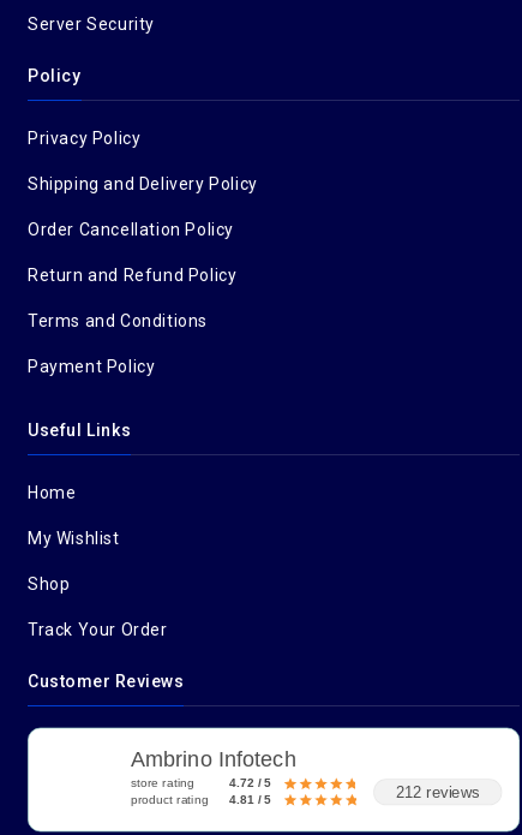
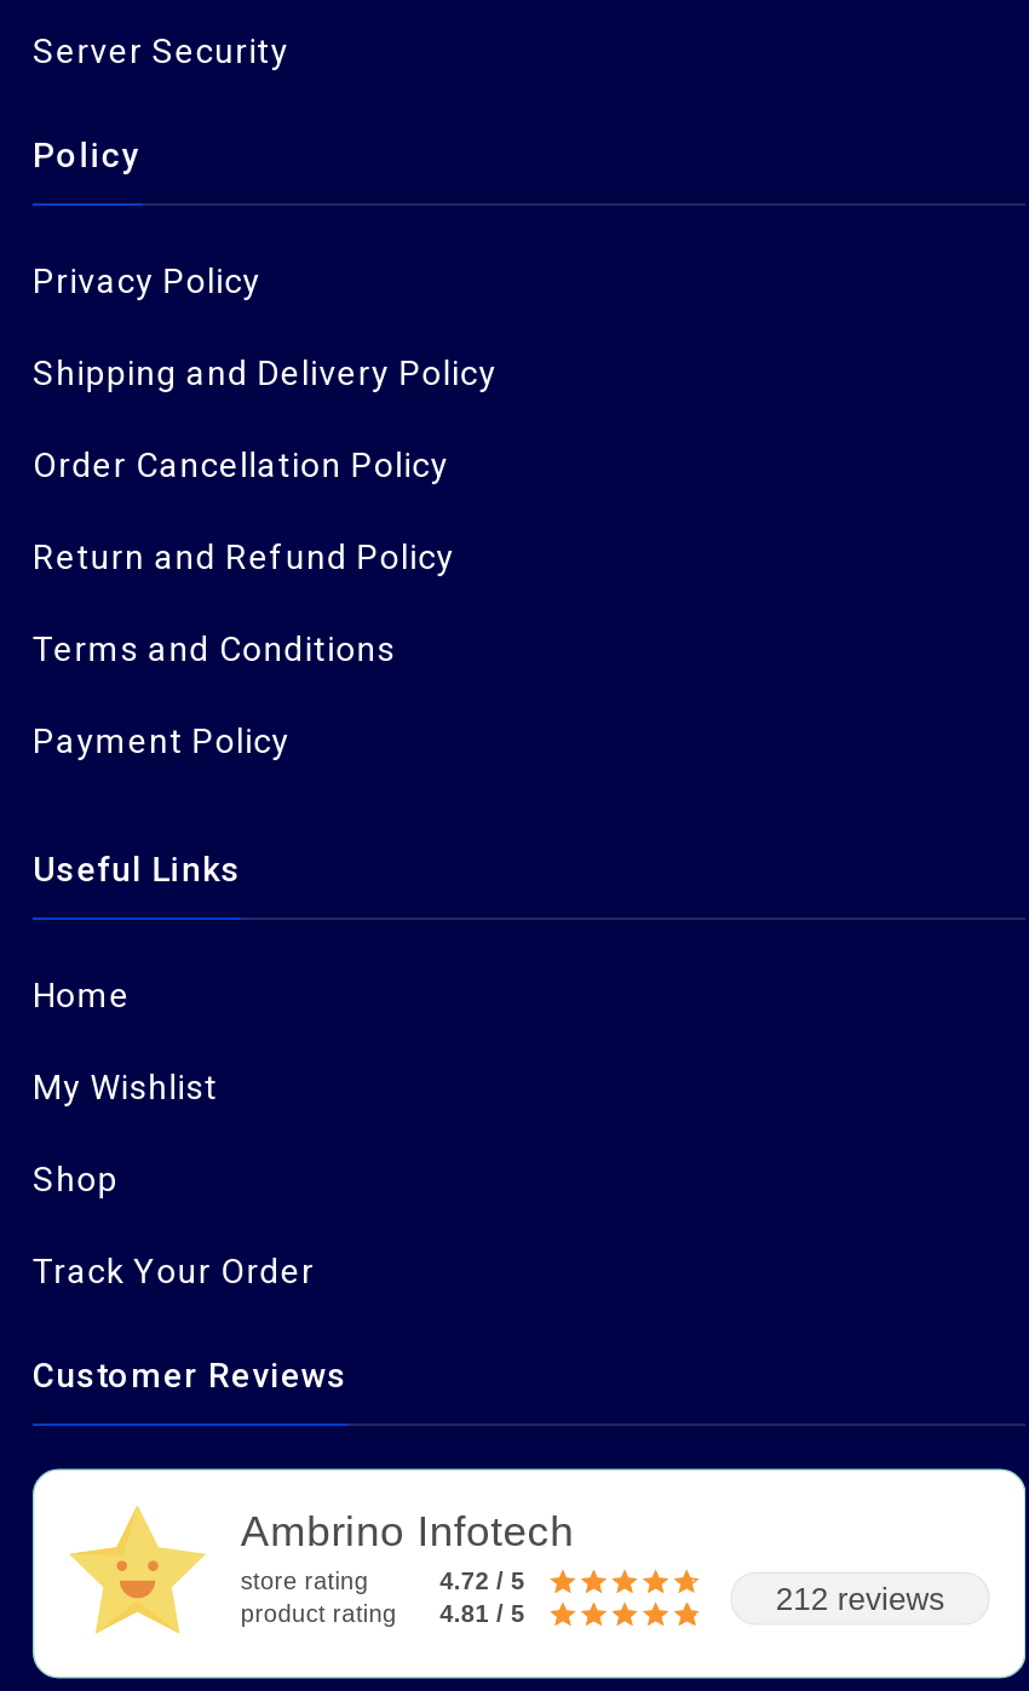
none -> [69,1505,205,1633] [image]

